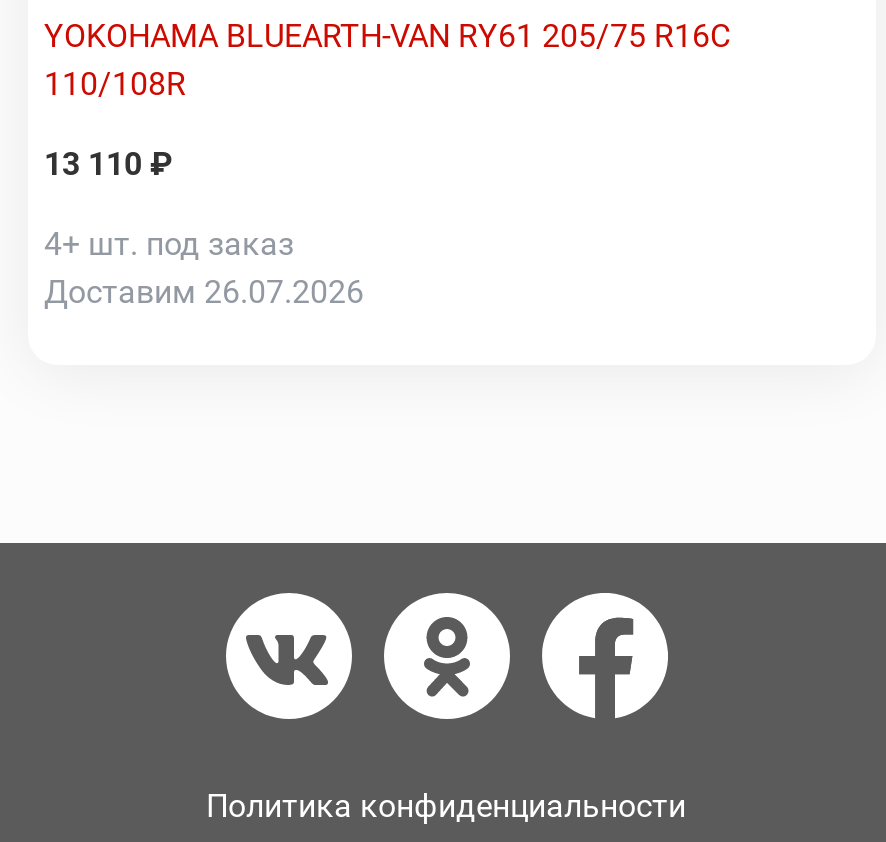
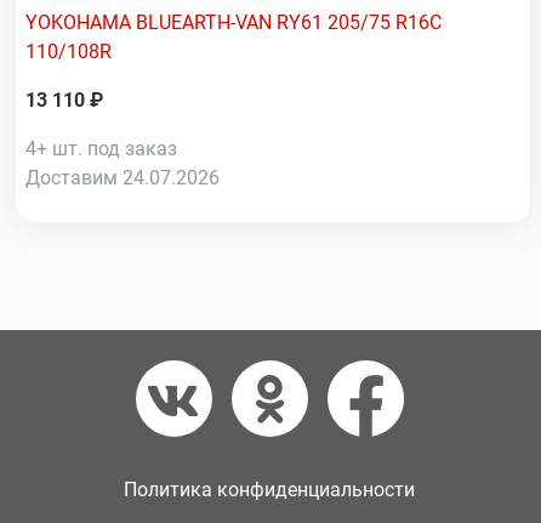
[44,273,364,311] Доставим 26.07.2026 -> [25,166,220,189] Доставим 24.07.2026

